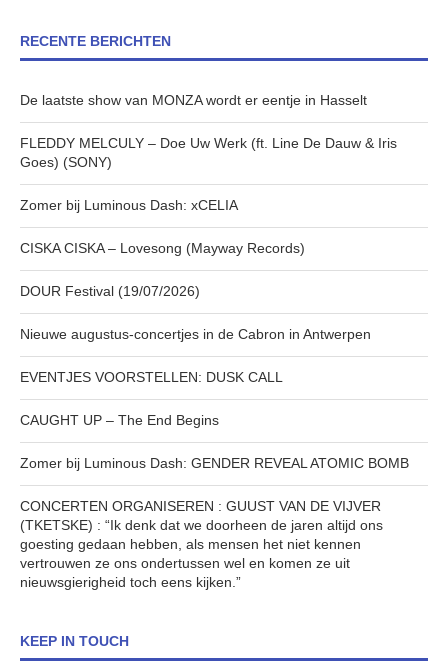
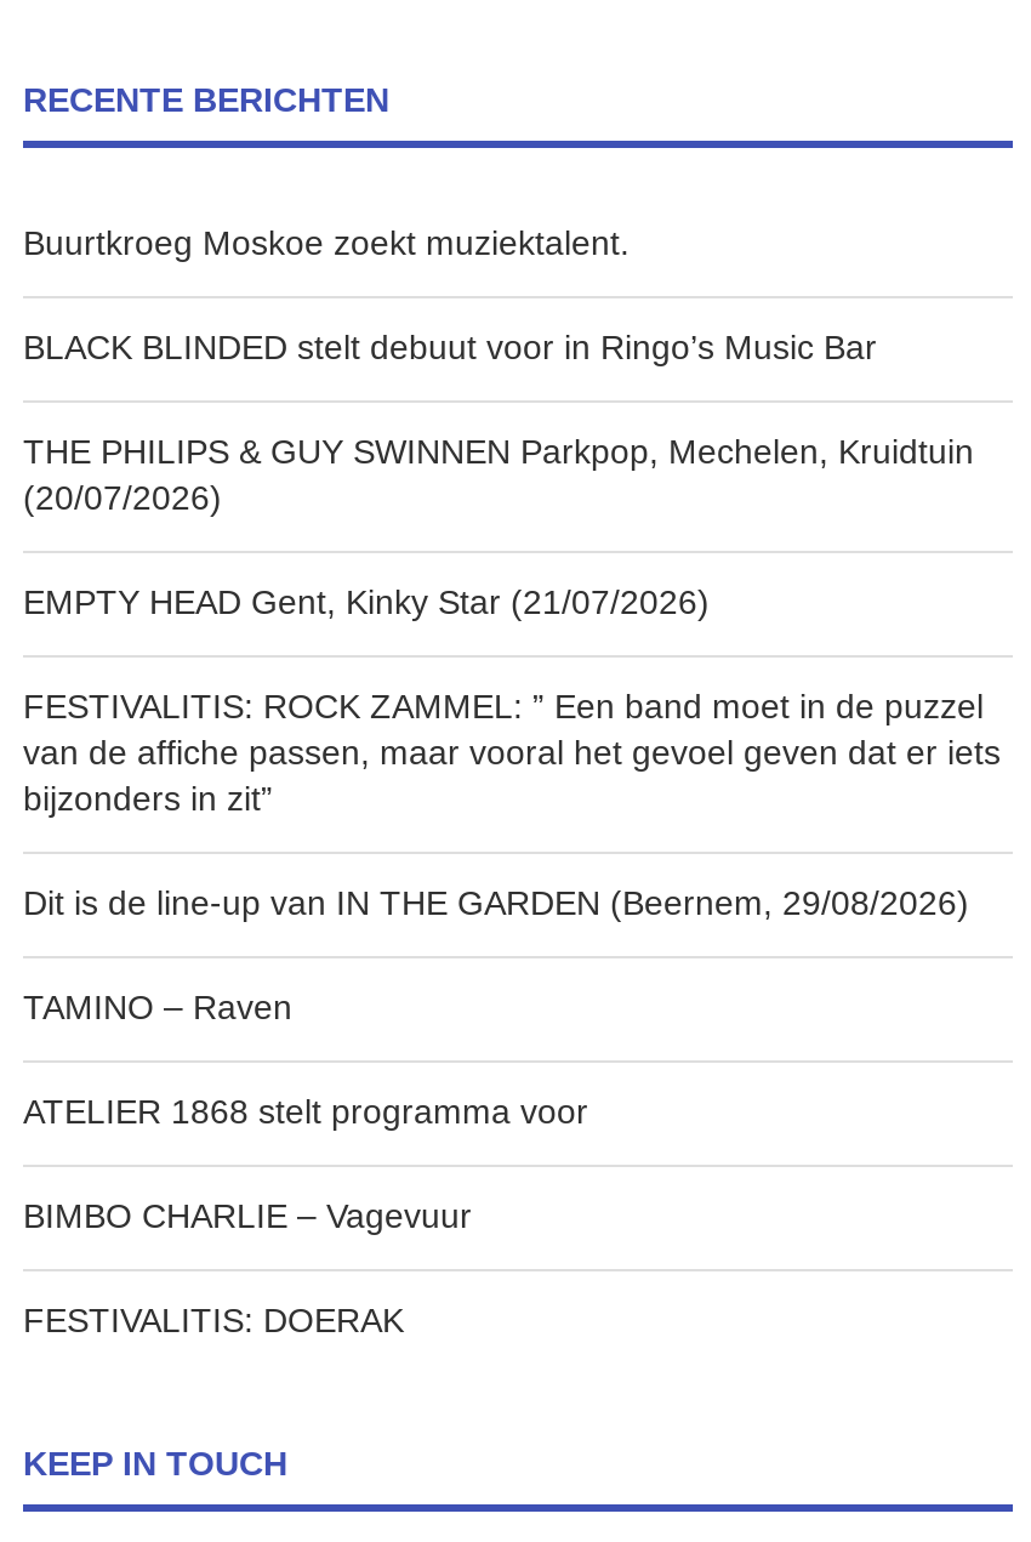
[20,92,367,108] De laatste show van MONZA wordt er eentje in Hasselt -> [23,224,630,263] Buurtkroeg Moskoe zoekt muziektalent.
[20,135,397,170] FLEDDY MELCULY – Doe Uw Werk (ft. Line De Dauw & Iris | Goes) (SONY) -> [23,329,877,367] BLACK BLINDED stelt debuut voor in Ringo’s Music Bar
[20,197,238,213] Zomer bij Luminous Dash: xCELIA -> [23,433,974,518] THE PHILIPS & GUY SWINNEN Parkpop, Mechelen, Kruidtuin | (20/07/2026)
[20,240,305,256] CISKA CISKA – Lovesong (Mayway Records) -> [23,583,710,622] EMPTY HEAD Gent, Kinky Star (21/07/2026)
[20,283,200,299] DOUR Festival (19/07/2026) -> [23,688,1001,819] FESTIVALITIS: ROCK ZAMMEL: ” Een band moet in de puzzel | van de affiche passen, maar vooral het gevoel geven dat er iets | bijzonders in zit”
[20,326,371,342] Nieuwe augustus-concertjes in de Cabron in Antwerpen -> [23,884,969,923] Dit is de line-up van IN THE GARDEN (Beernem, 29/08/2026)
[20,369,283,385] EVENTJES VOORSTELLEN: DUSK CALL -> [23,989,292,1027] TAMINO – Raven
[20,412,219,428] CAUGHT UP – The End Begins -> [23,1093,588,1132] ATELIER 1868 stelt programma voor
[20,455,409,471] Zomer bij Luminous Dash: GENDER REVEAL ATOMIC BOMB -> [23,1197,472,1236] BIMBO CHARLIE – Vagevuur
[20,498,383,590] CONCERTEN ORGANISEREN : GUUST VAN DE VIJVER | (TKETSKE) : “Ik denk dat we doorheen de jaren altijd ons | goesting gedaan hebben, als mensen het niet kennen | vertrouwen ze ons ondertussen wel en komen ze uit | nieuwsgierigheid toch eens kijken.” -> [23,1302,404,1340] FESTIVALITIS: DOERAK

